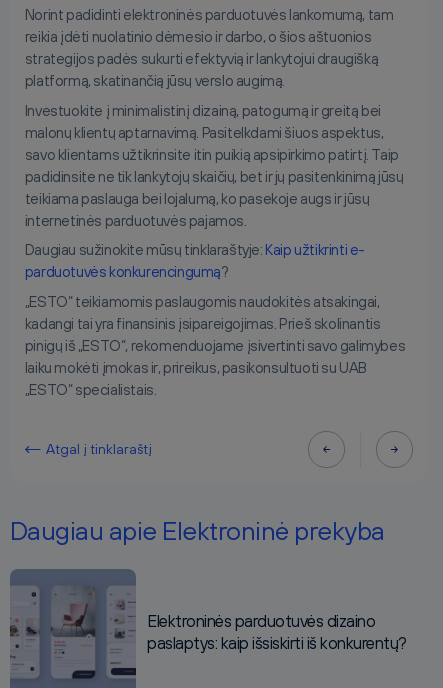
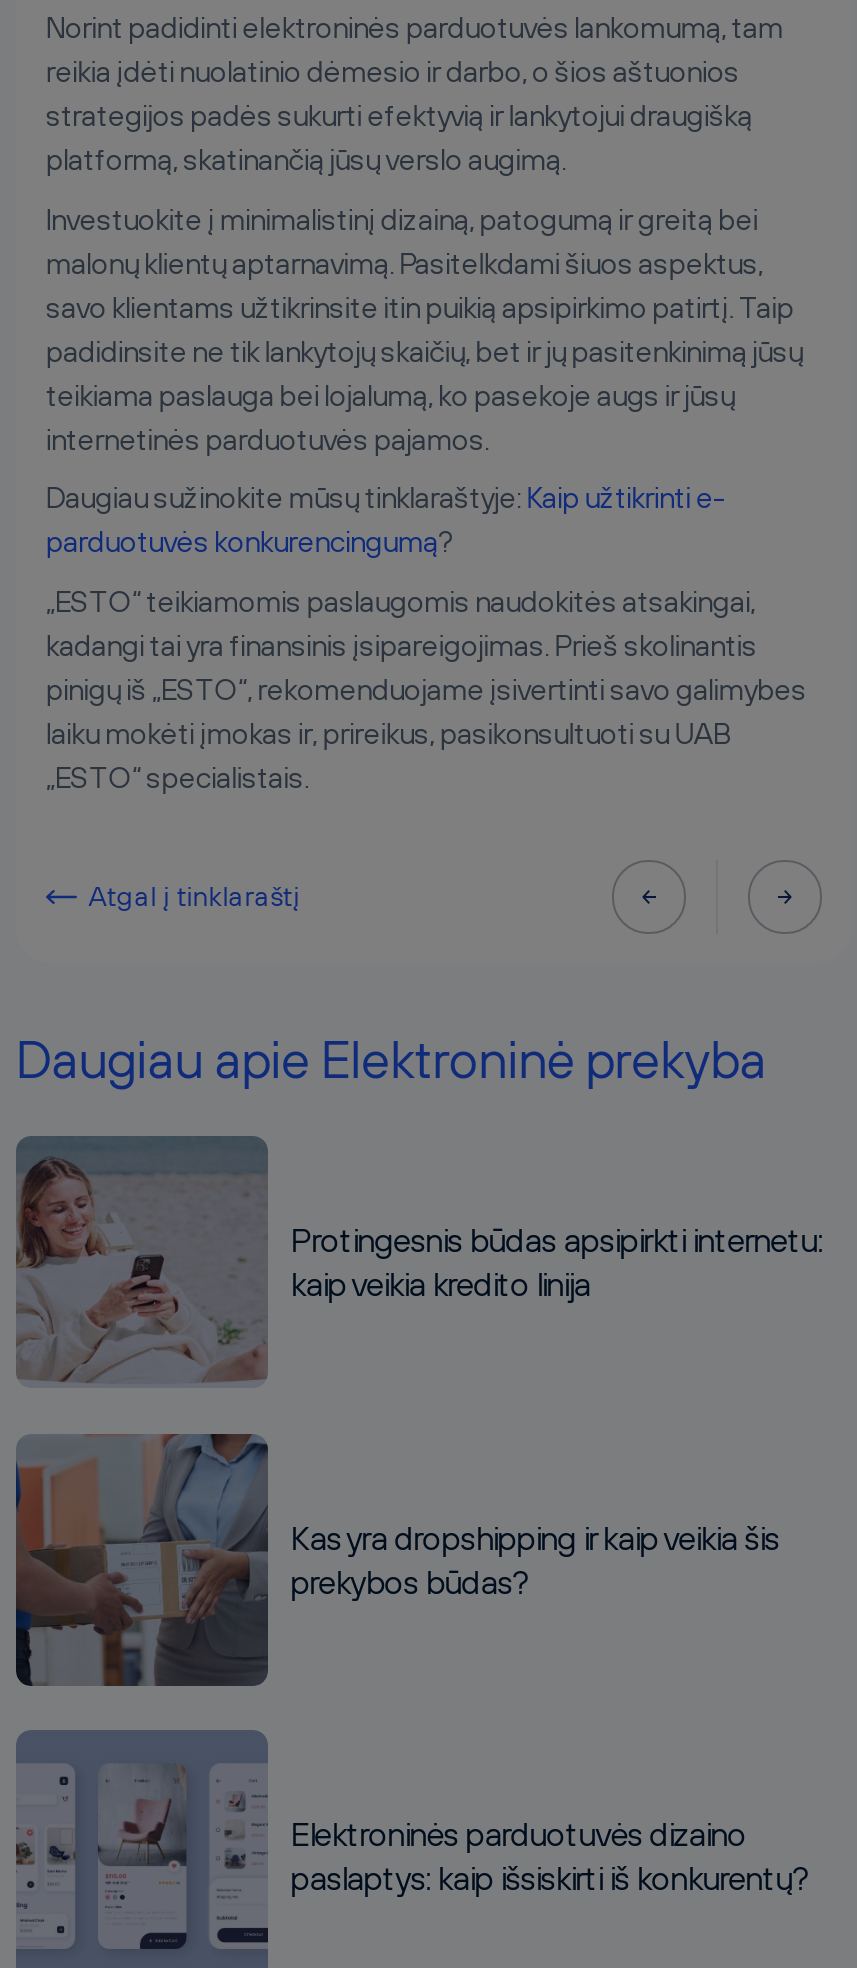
none -> [14,1432,779,1688] [image] | Kas yra dropshipping ir kaip veikia šis | prekybos būdas?
none -> [16,1138,822,1388] [image] | Protingesnis būdas apsipirkti internetu: | kaip veikia kredito linija

